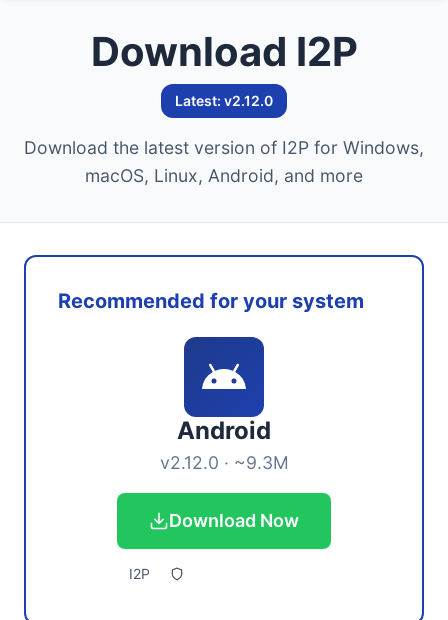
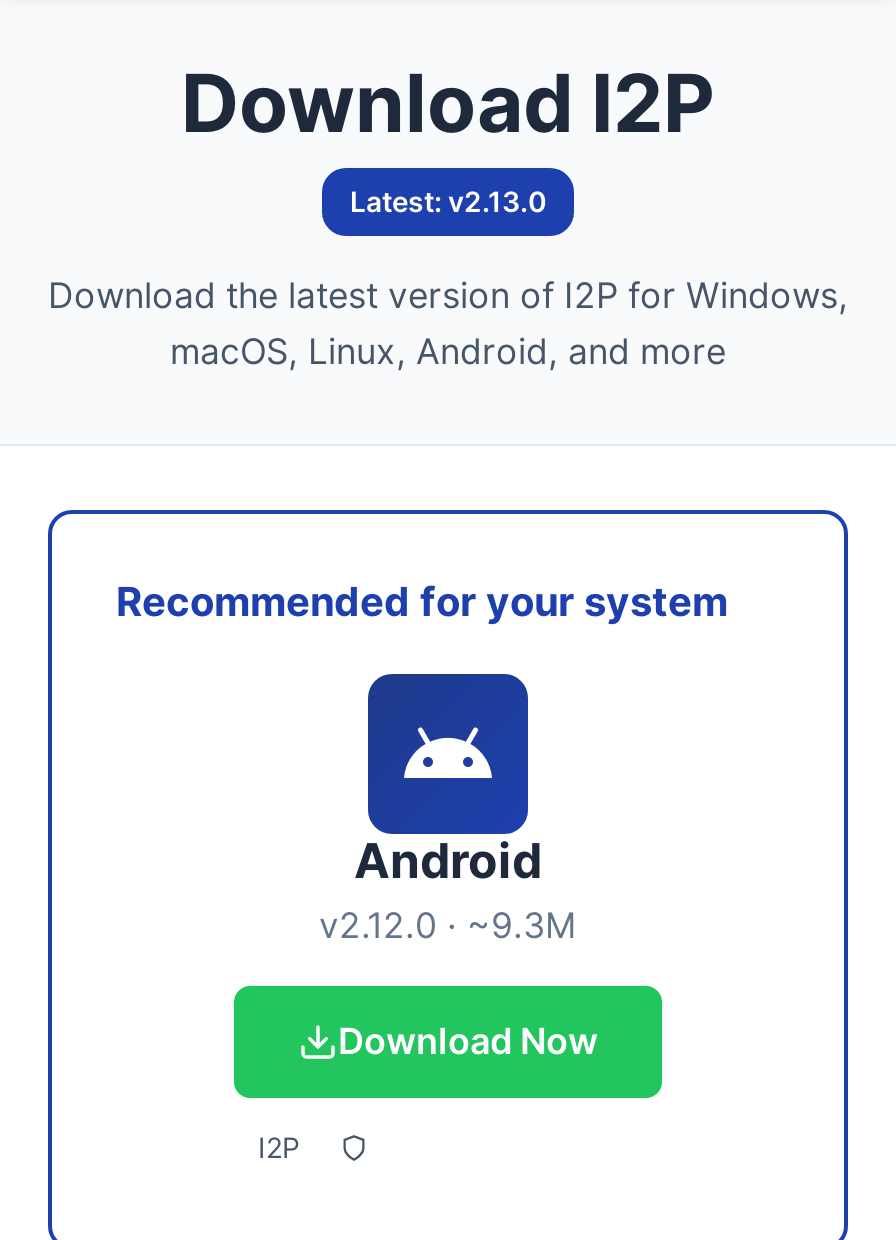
[175,92,273,109] Latest: v2.12.0 -> [350,184,546,218] Latest: v2.13.0

